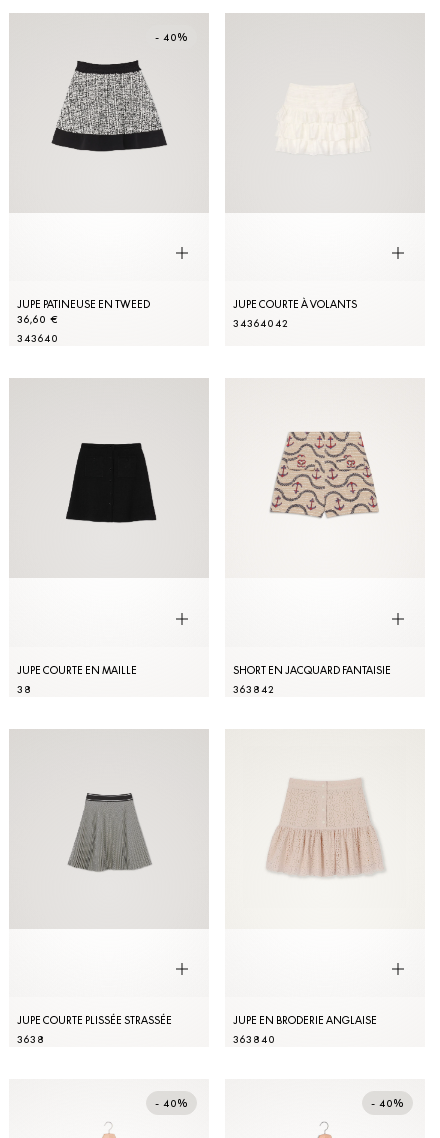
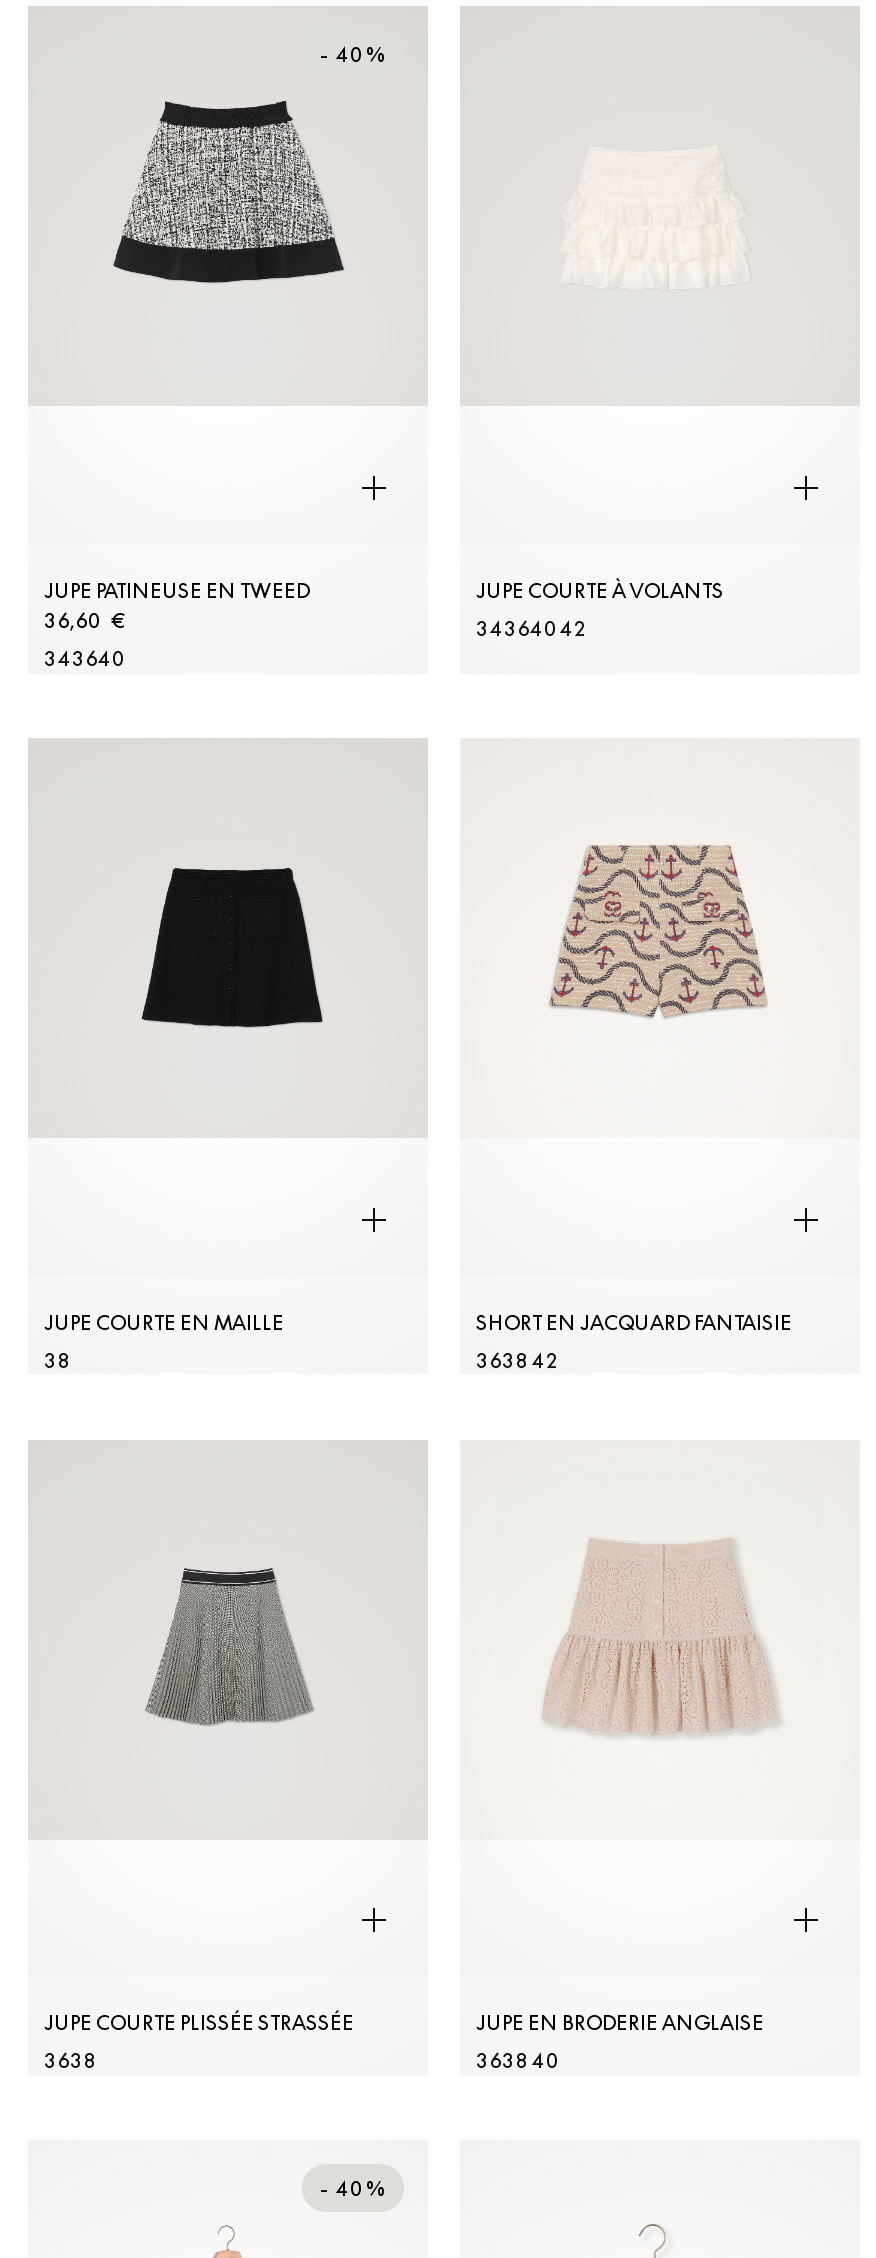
[371,1097,404,1109] - 40% -> none

